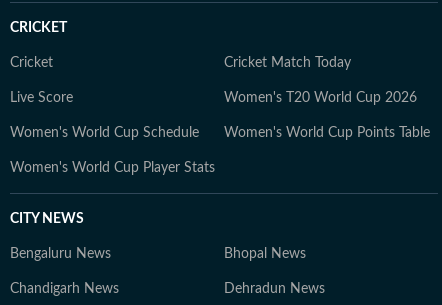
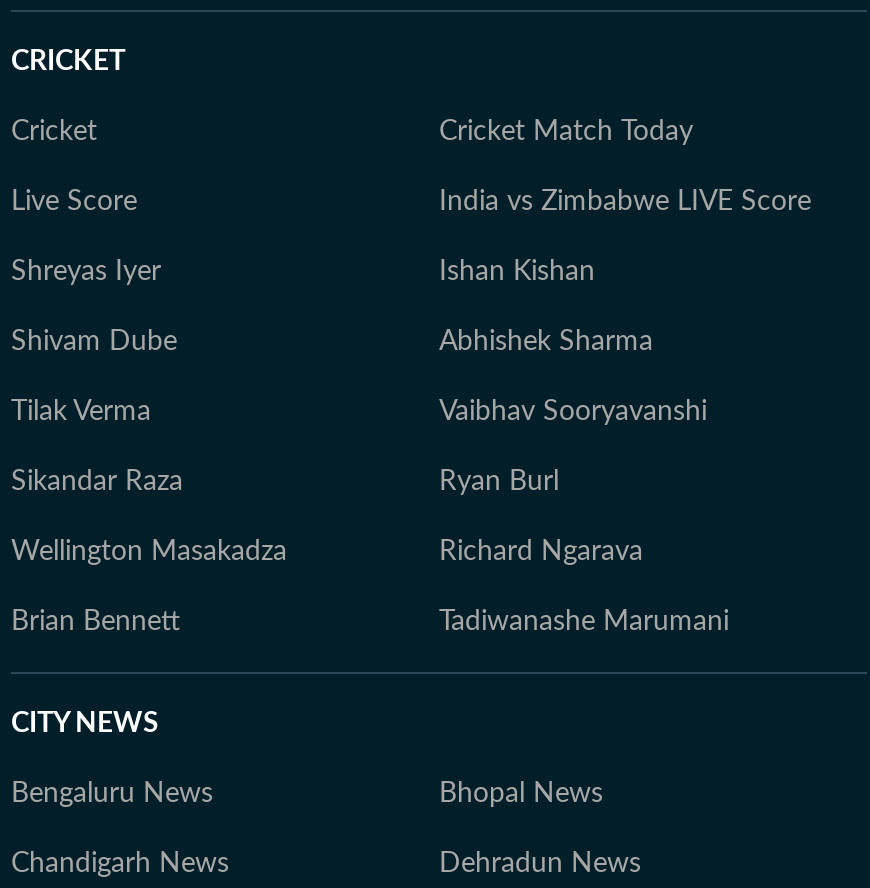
[10,91,430,175] Women's T20 World Cup 2026 | Women's World Cup Schedule | Women's World Cup Points Table | Women's World Cup Player Stats -> [11,187,811,635] India vs Zimbabwe LIVE Score | Shreyas Iyer | Ishan Kishan | Shivam Dube | Abhishek Sharma | Tilak Verma | Vaibhav Sooryavanshi | Sikandar Raza | Ryan Burl | Wellington Masakadza | Richard Ngarava | Brian Bennett | Tadiwanashe Marumani

